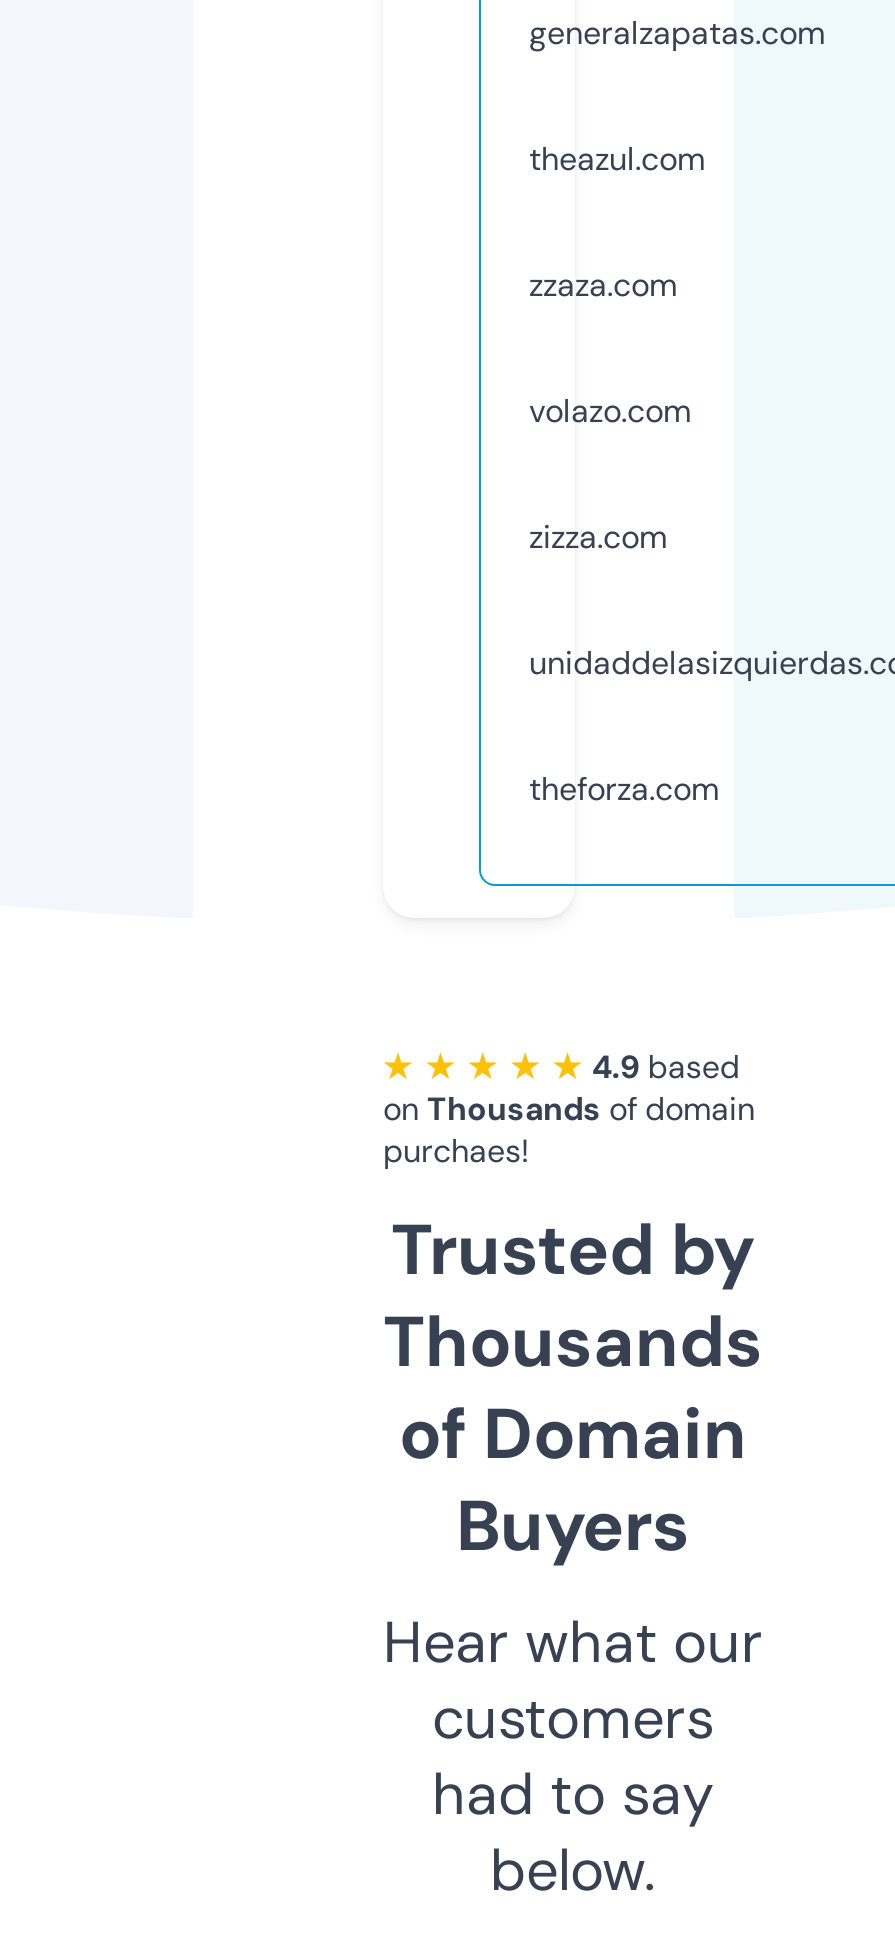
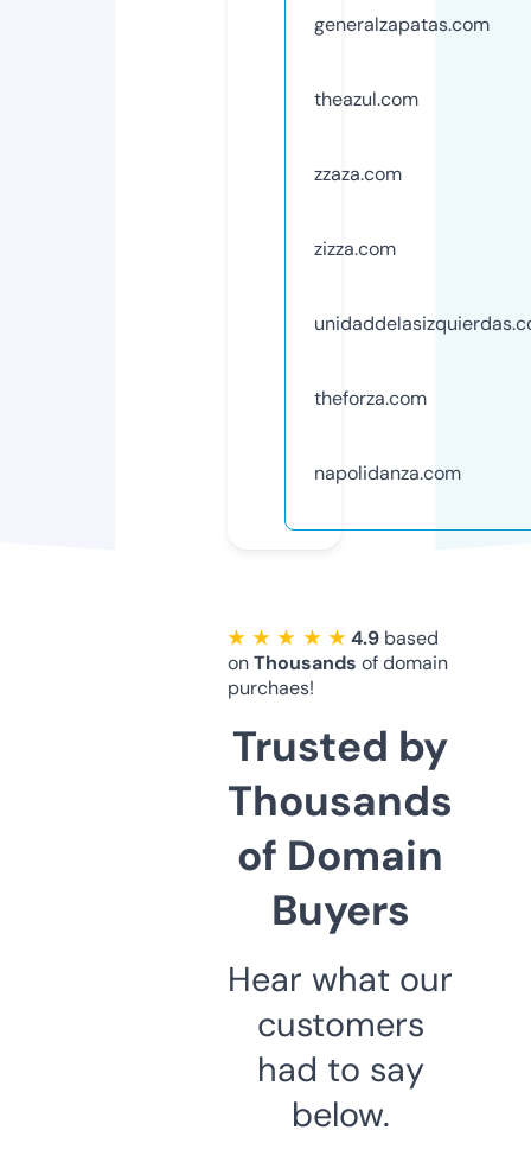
[529,390,691,432] volazo.com -> none
moved [529,516,719,810] -> [314,236,427,410]: zizza.com | theforza.com
none -> [314,460,461,485] napolidanza.com

